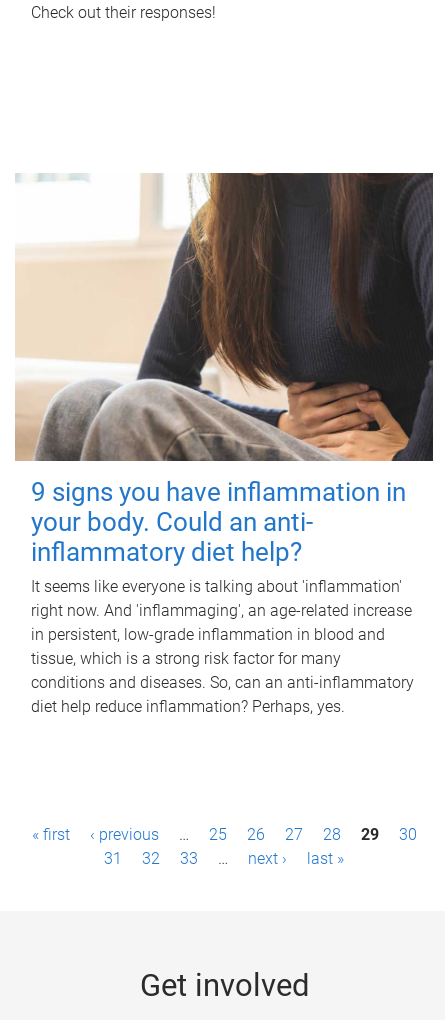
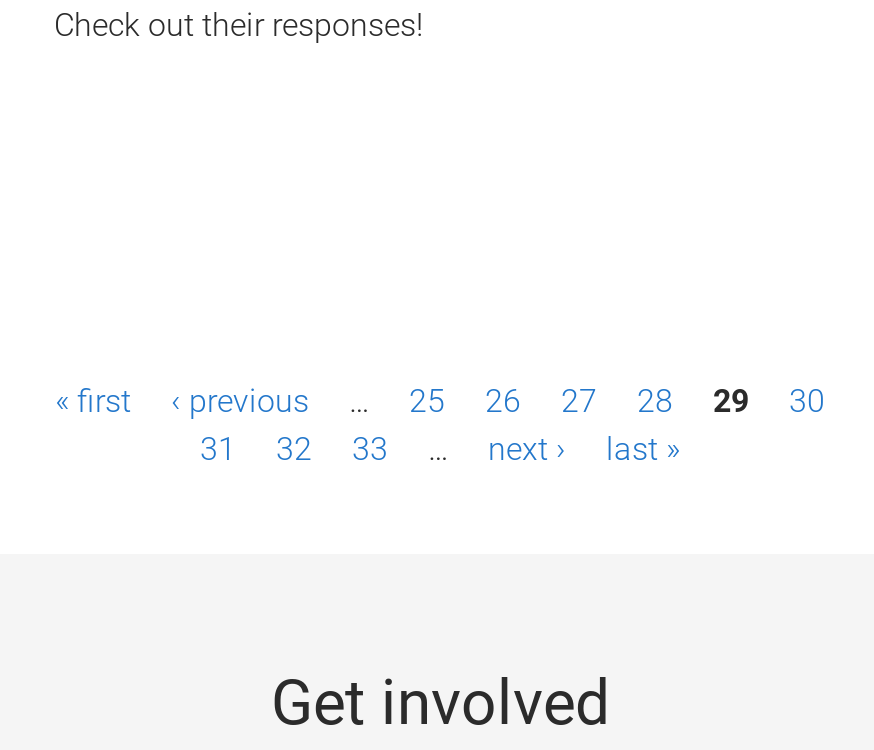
[15,172,434,716] [image] | 9 signs you have inflammation in | your body. Could an anti- | inflammatory diet help? | It seems like everyone is talking about 'inflammation' | right now. And 'inflammaging', an age-related increase | in persistent, low-grade inflammation in blood and | tissue, which is a strong risk factor for many | conditions and diseases. So, can an anti-inflammatory | diet help reduce inflammation? Perhaps, yes. -> none

